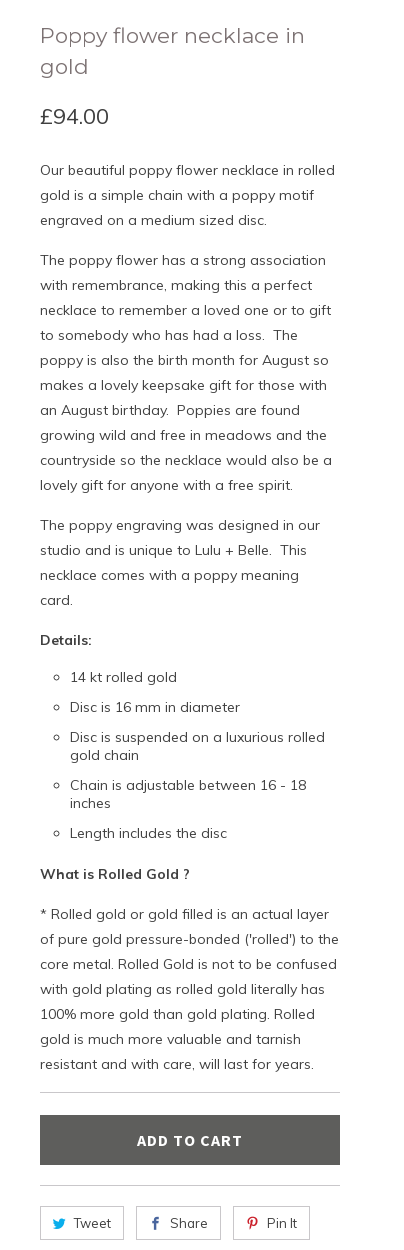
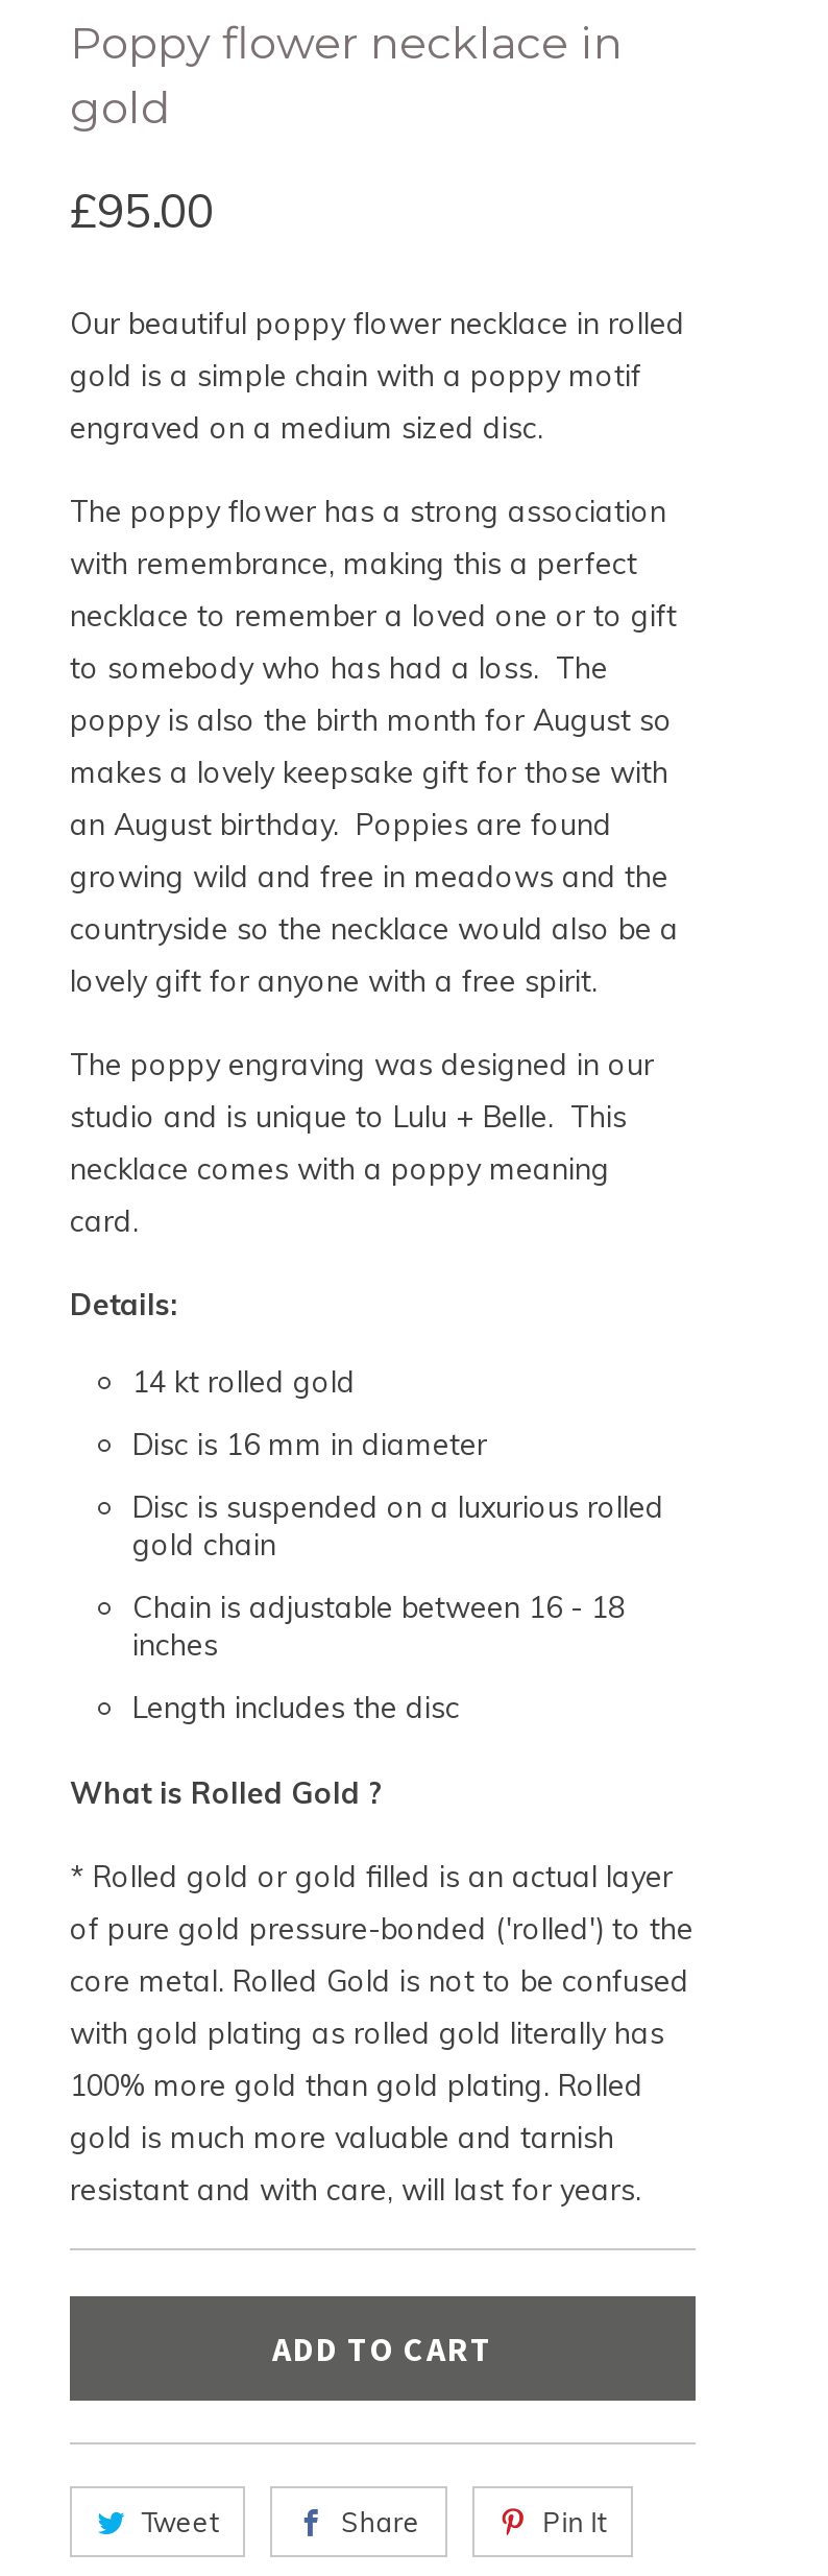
[40,102,109,130] £94.00 -> [70,182,214,240] £95.00

